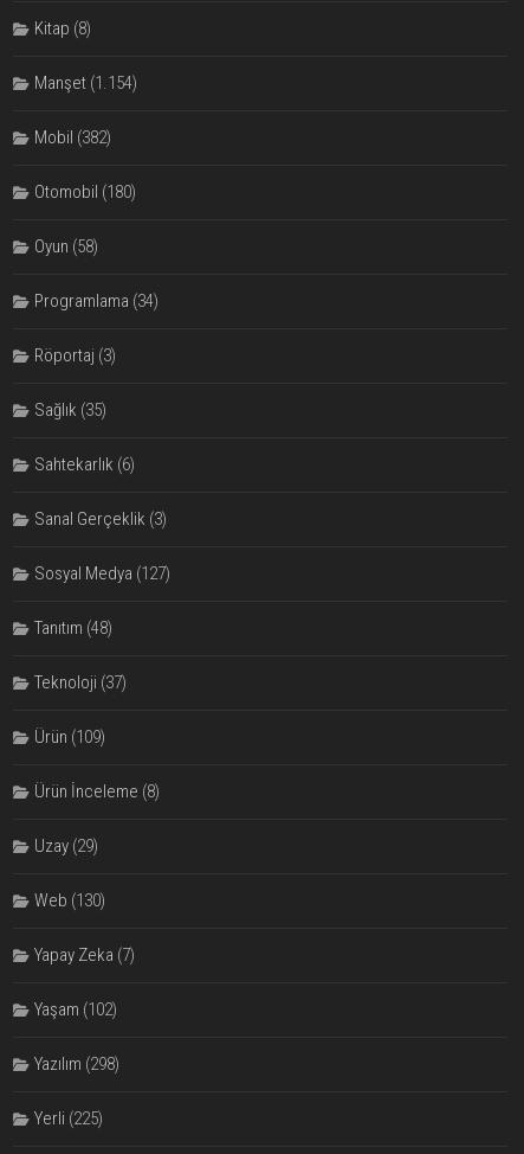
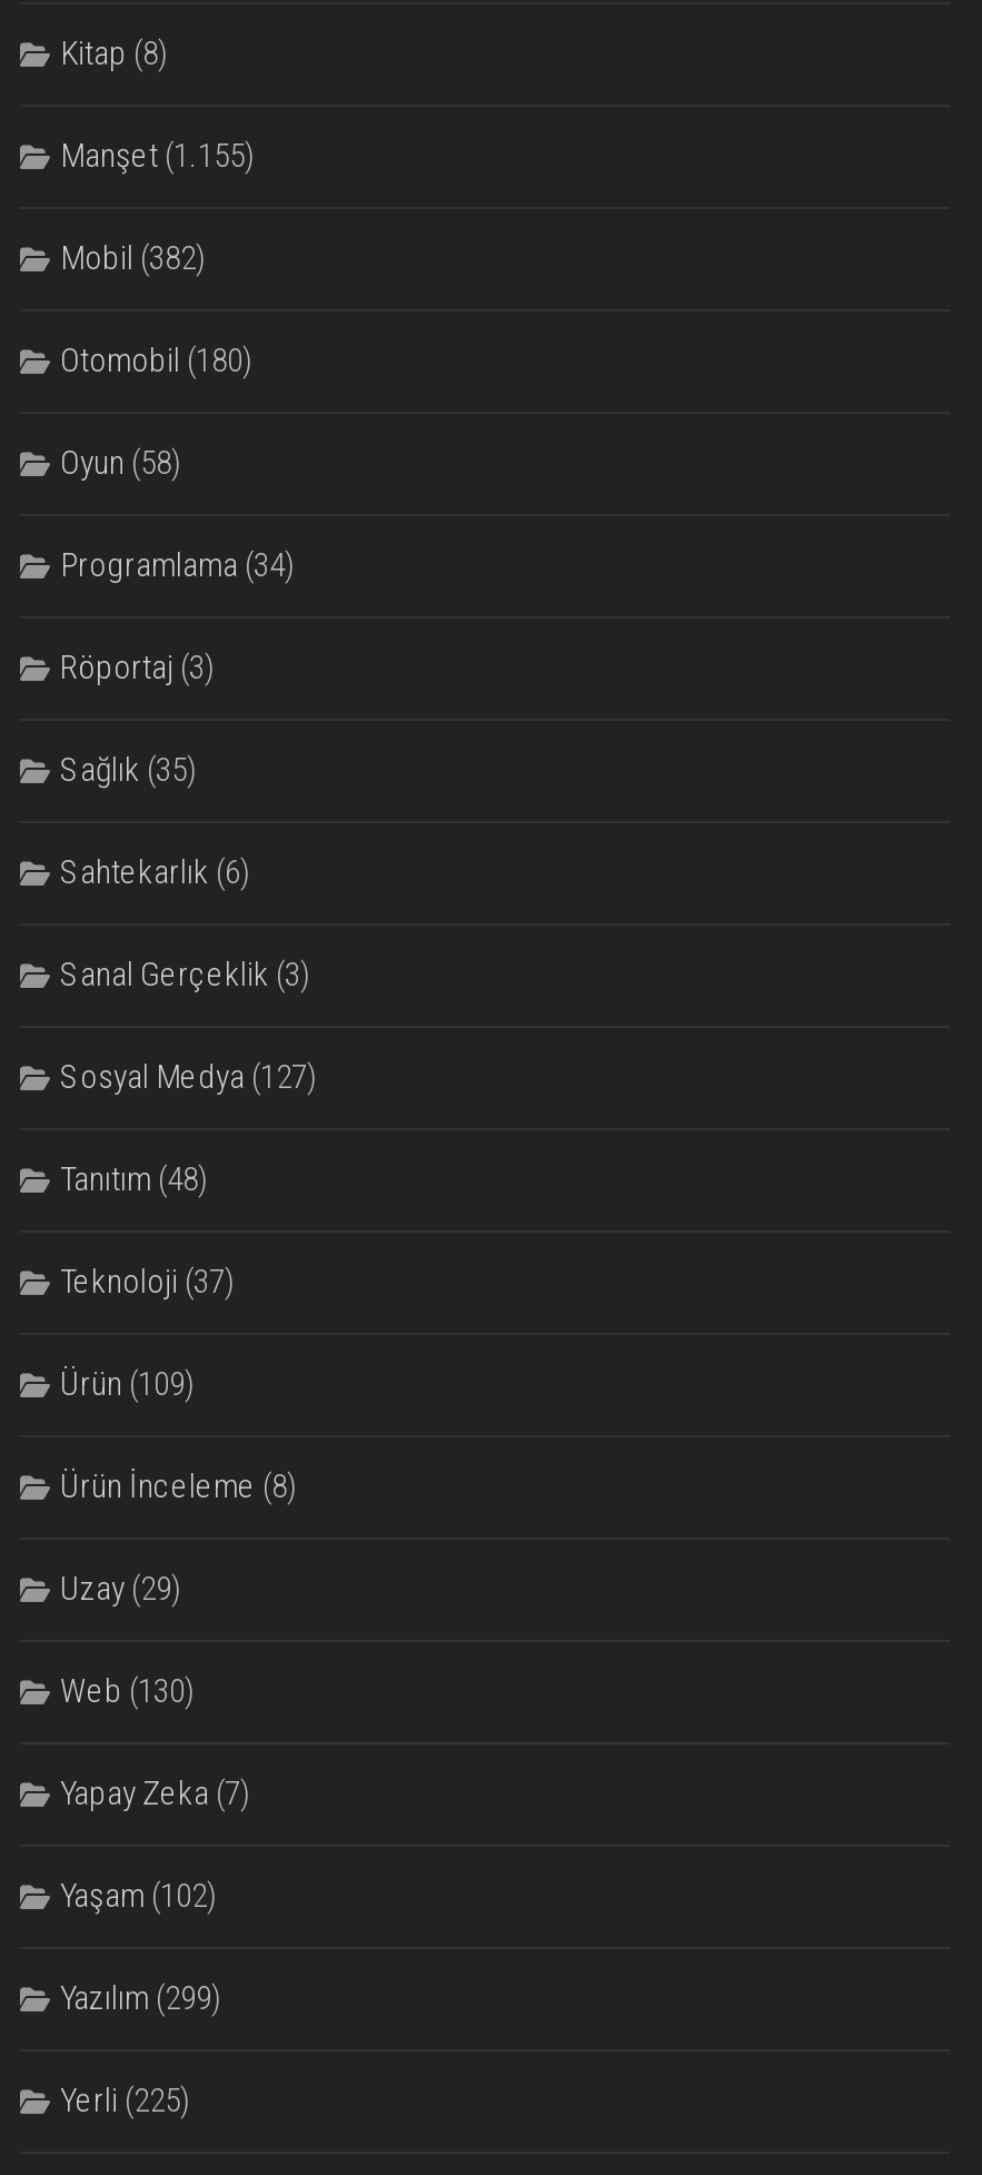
[34,73,137,94] Manşet (1.154) -> [60,135,254,175] Manşet (1.155)
[34,1054,119,1075] Yazılım (298) -> [60,1977,220,2017] Yazılım (299)

